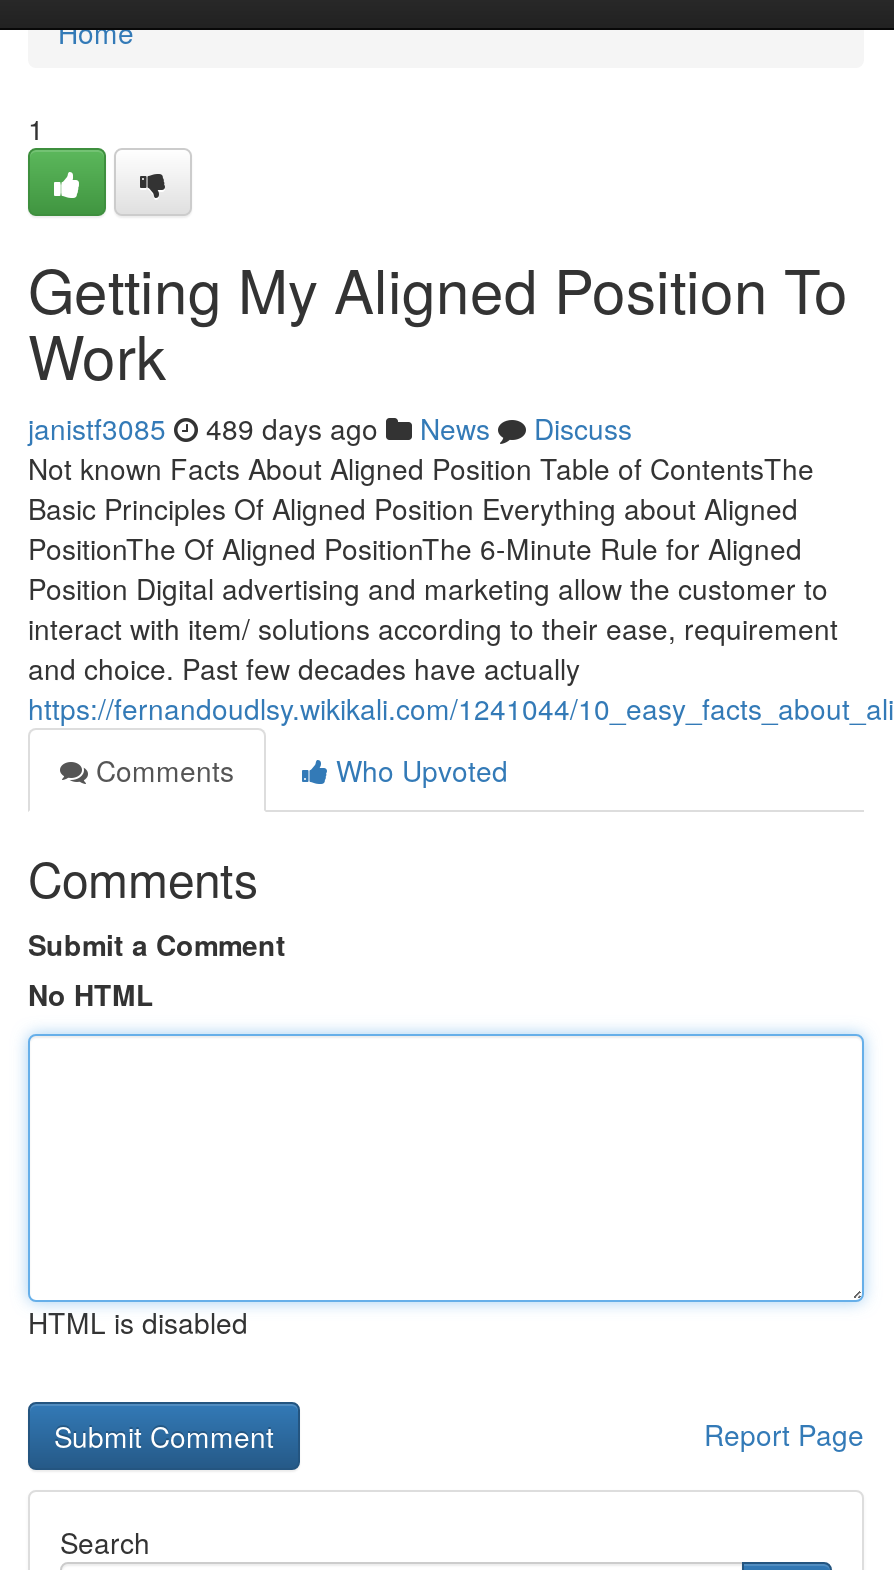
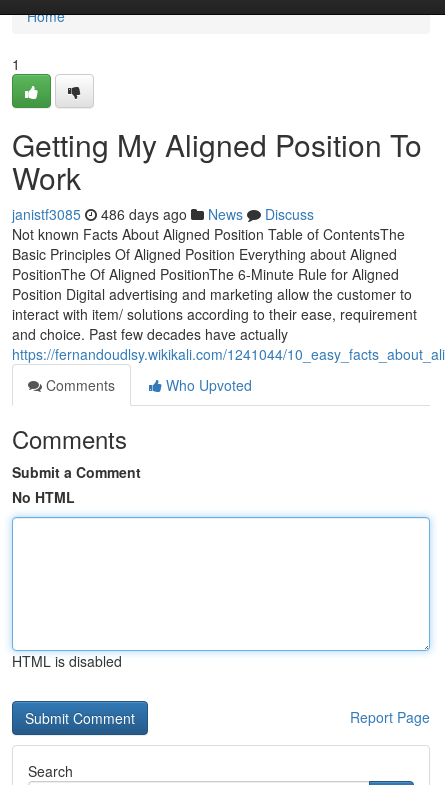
[28,408,632,448] janistf3085 489 days ago News Discuss -> [12,204,314,224] janistf3085 486 days ago News Discuss

